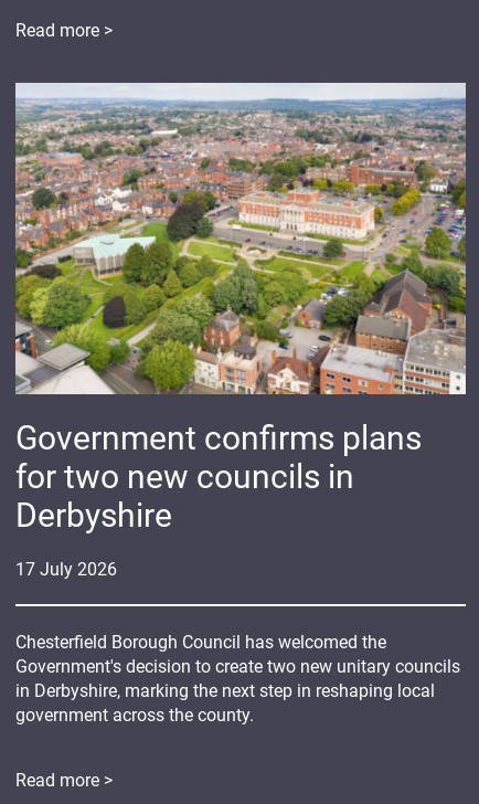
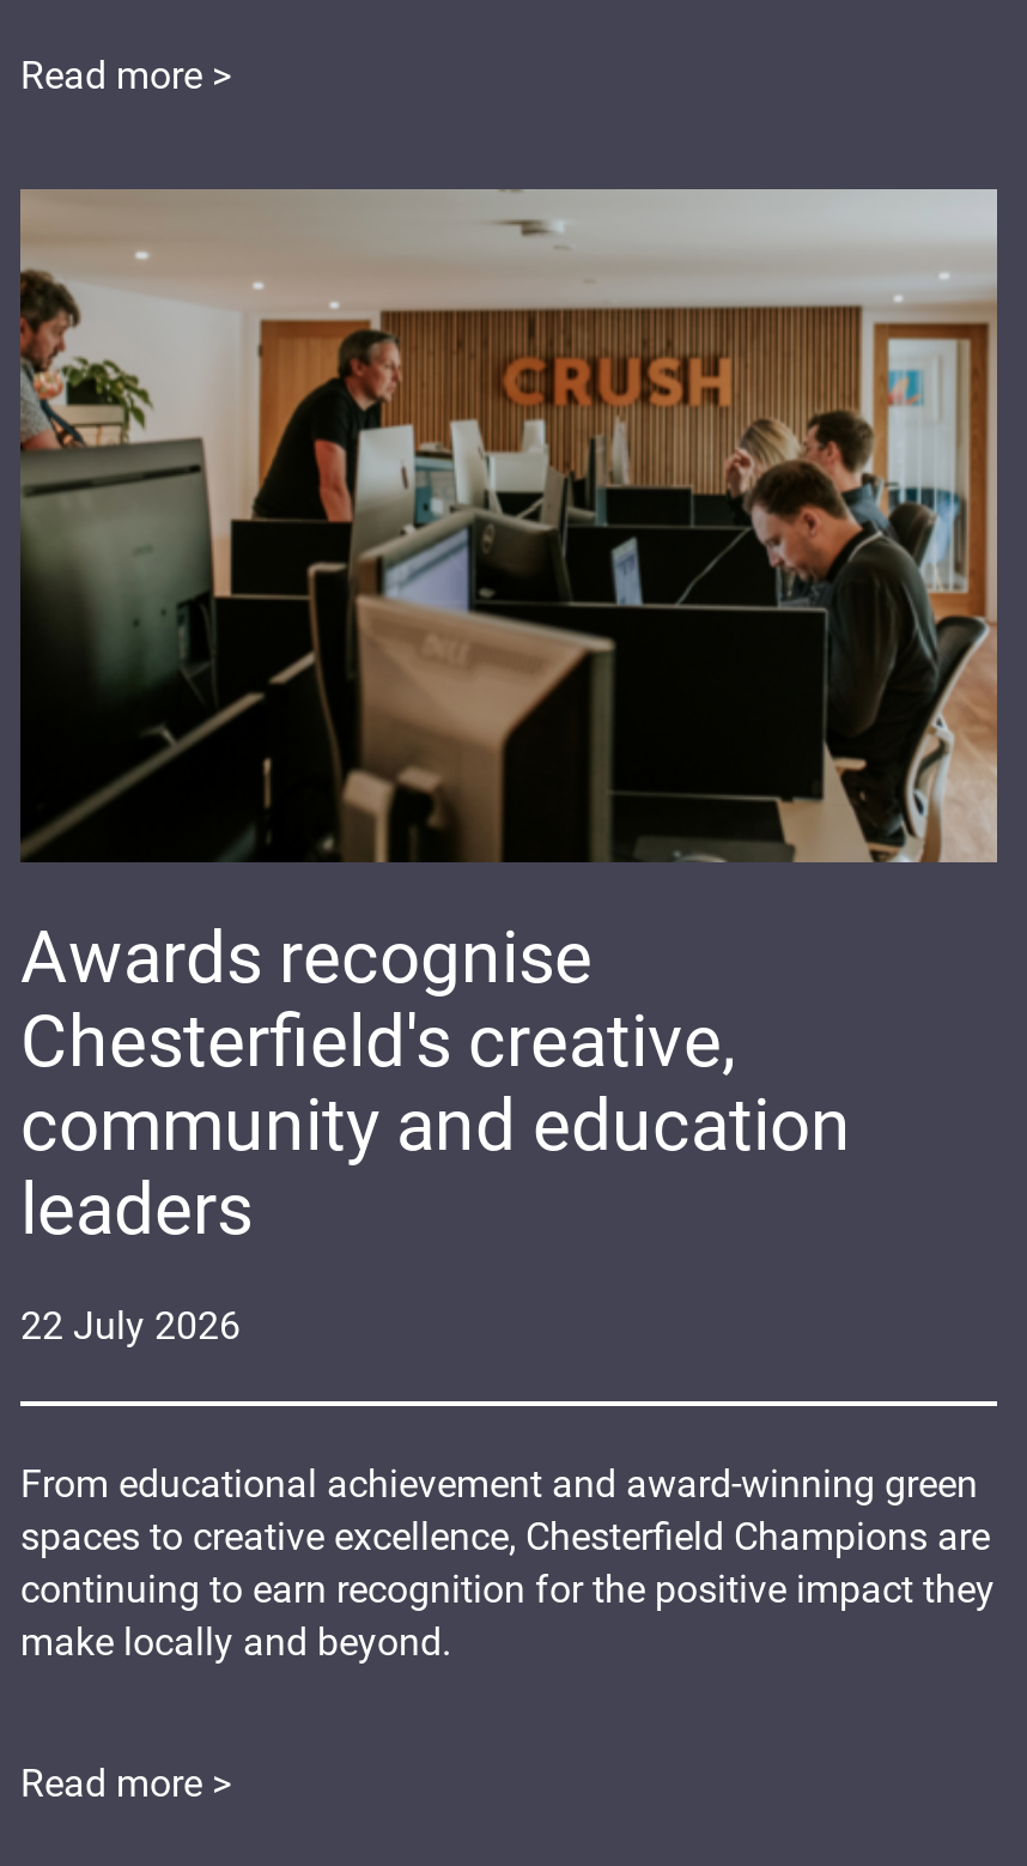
[14,83,467,534] [image] | Government confirms plans | for two new councils in | Derbyshire -> [18,189,999,1252] [image] | Awards recognise | Chesterfield's creative, | community and education | leaders
[15,558,117,579] 17 July 2026 -> [20,1304,241,1350] 22 July 2026
[15,631,460,725] Chesterfield Borough Council has welcomed the | Government's decision to create two new unitary councils | in Derbyshire, marking the next step in reshaping local | government across the county. -> [20,1462,995,1666] From educational achievement and award-winning green | spaces to creative excellence, Chesterfield Champions are | continuing to earn recognition for the positive impact they | make locally and beyond.

